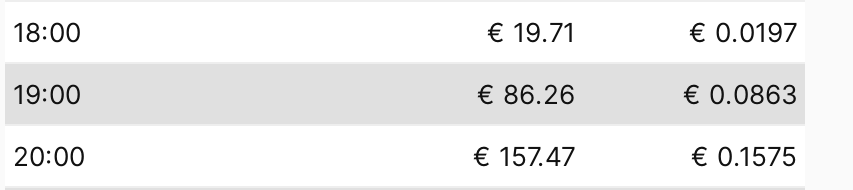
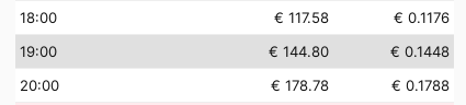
[487,16,575,48] € 19.71 -> [274,9,329,26] € 117.58
[689,16,797,48] € 0.0197 -> [394,9,450,26] € 0.1176
[477,78,575,110] € 86.26 -> [269,43,329,60] € 144.80
[683,78,797,110] € 0.0863 -> [390,43,450,60] € 0.1448
[473,140,797,172] € 157.47 | € 0.1575 -> [271,77,450,94] € 178.78 | € 0.1788

